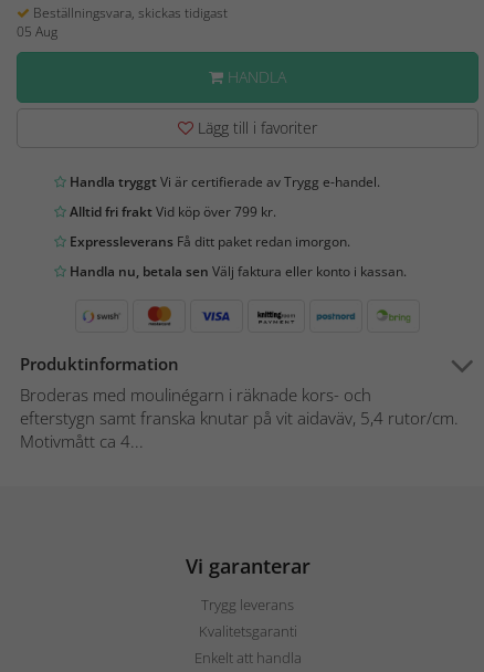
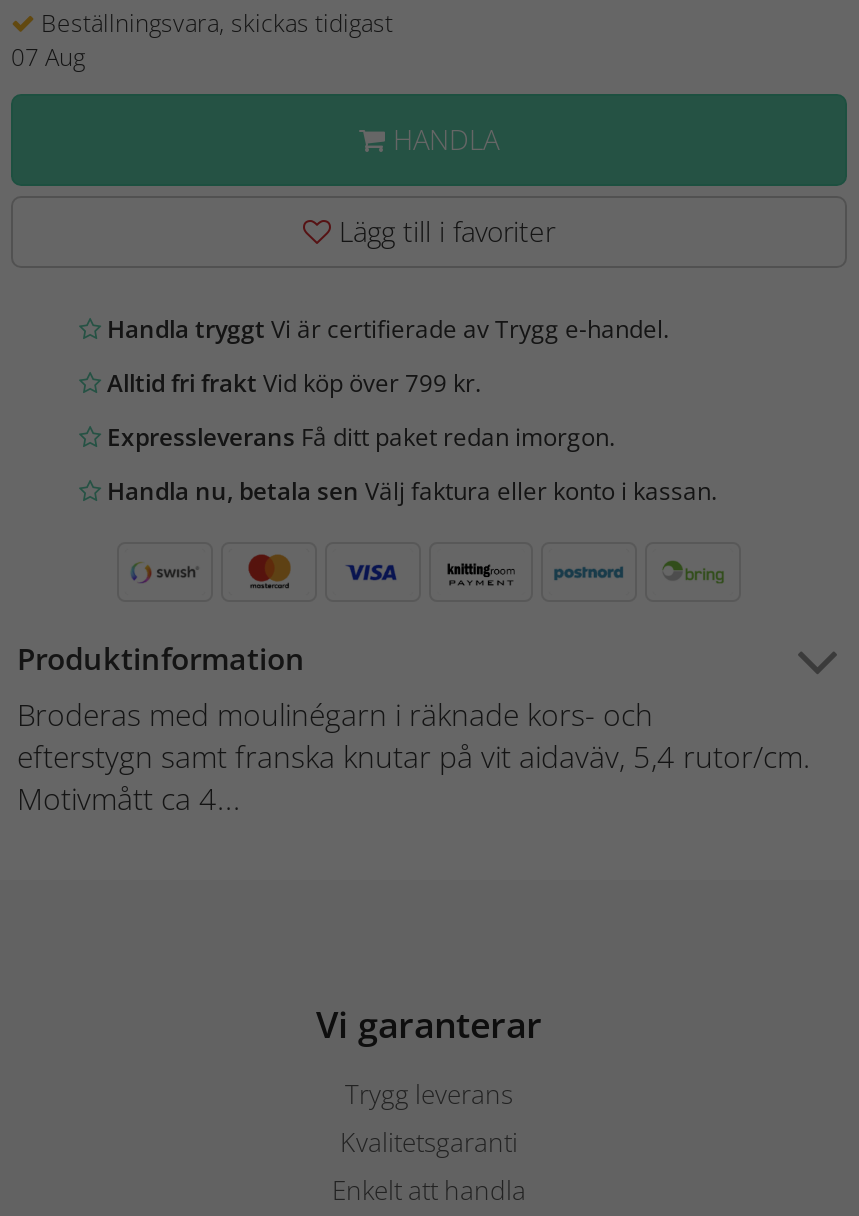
[17,22,57,41] 05 Aug -> [11,40,85,74] 07 Aug

